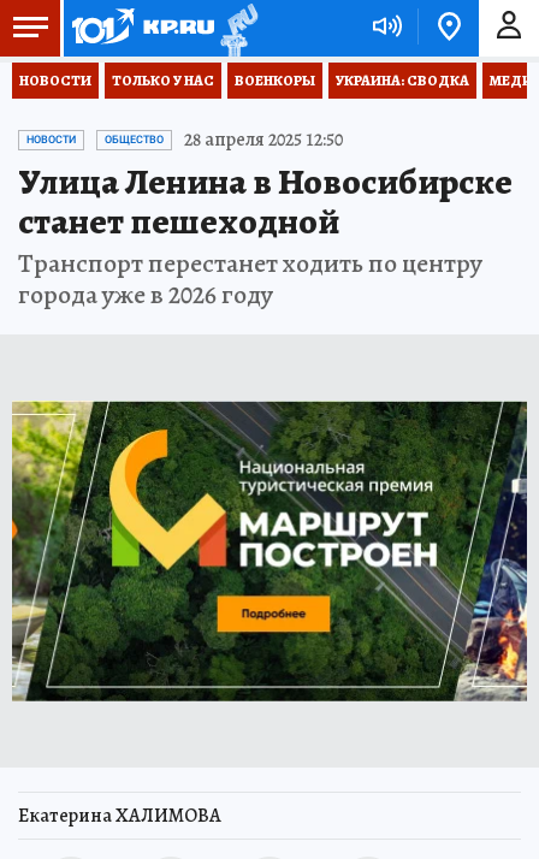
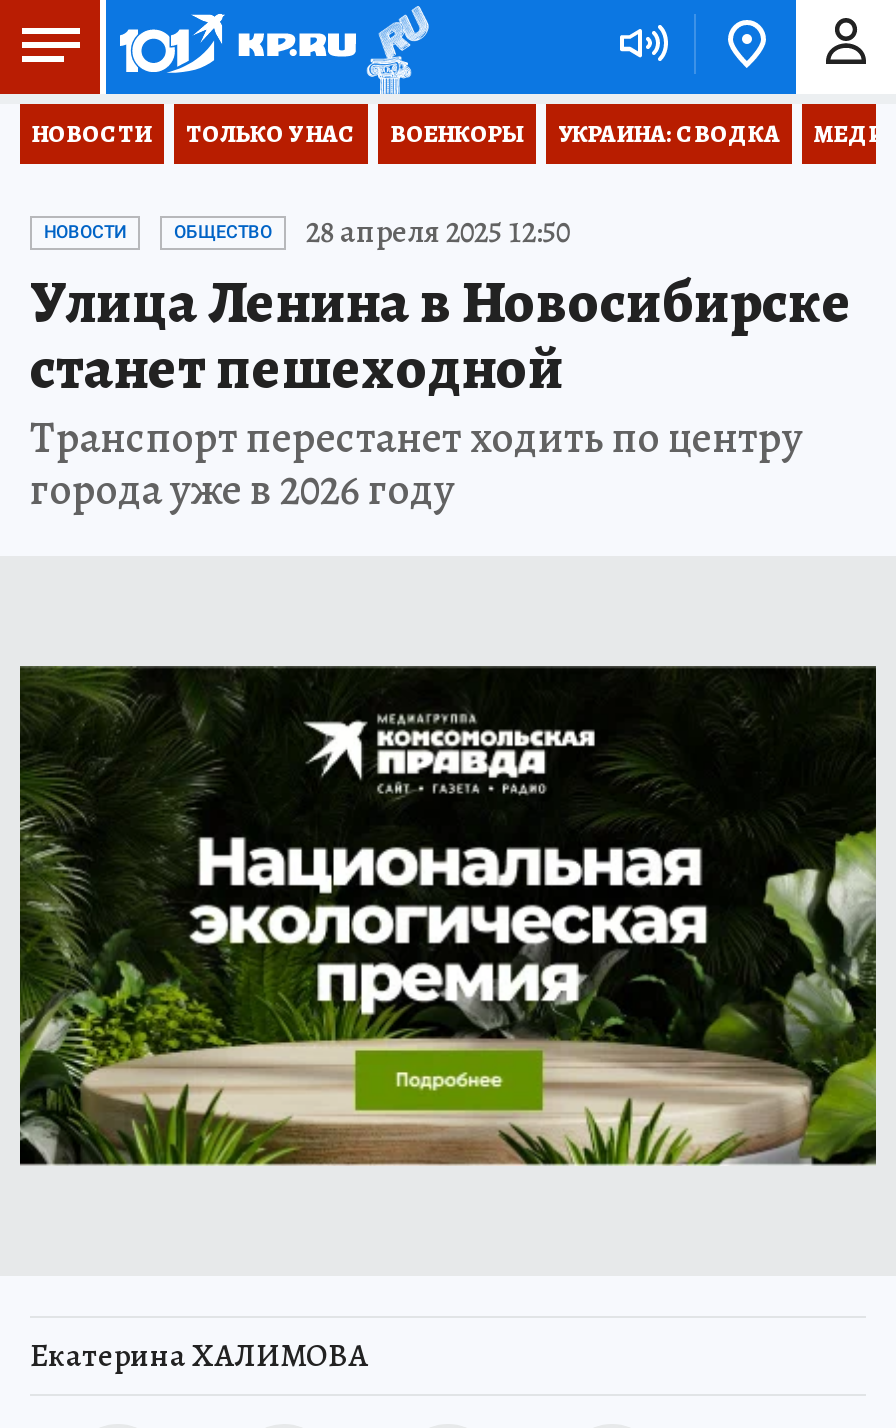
[11,401,528,703] [image] -> [18,664,878,1166] [image]

